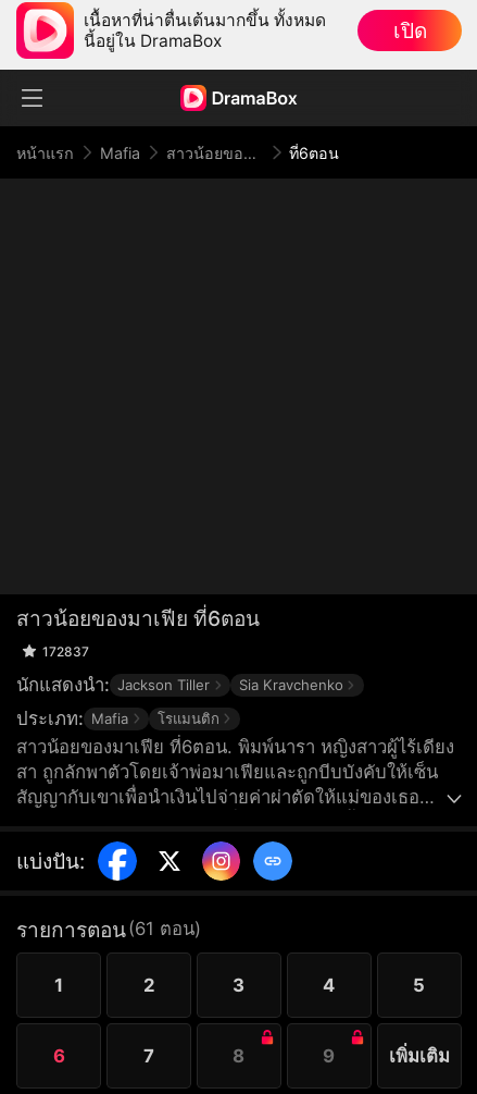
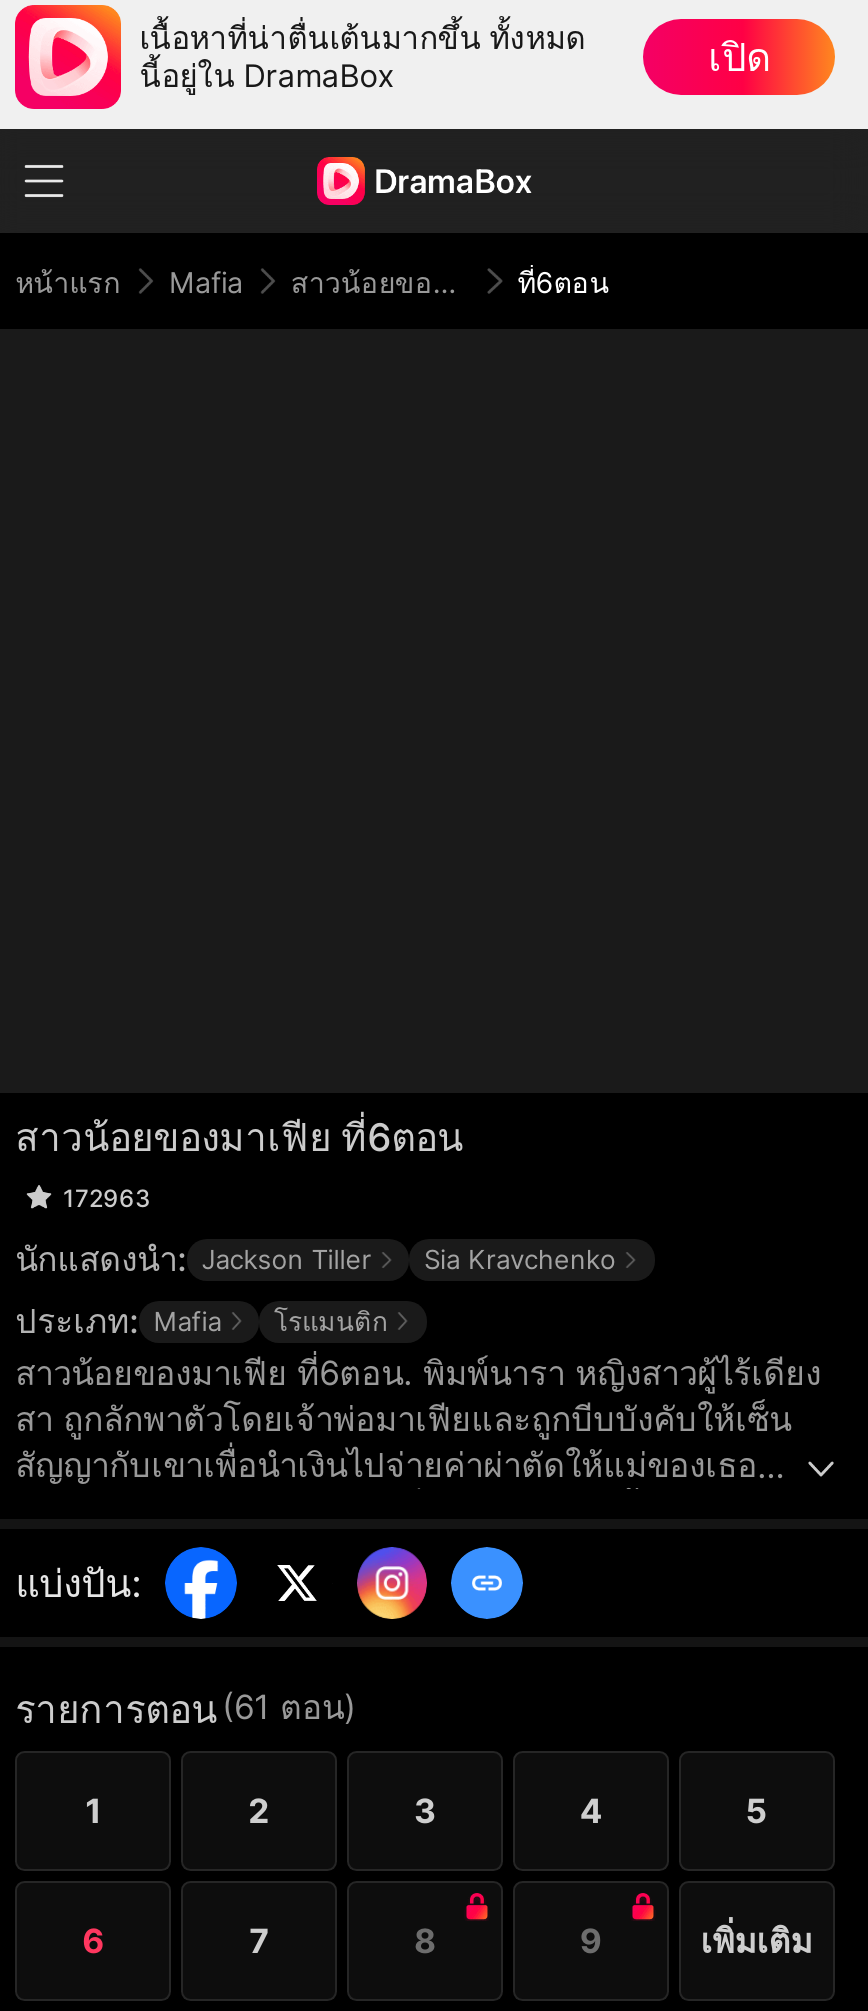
[42,643,89,660] 172837 -> [63,1183,151,1213] 172963

